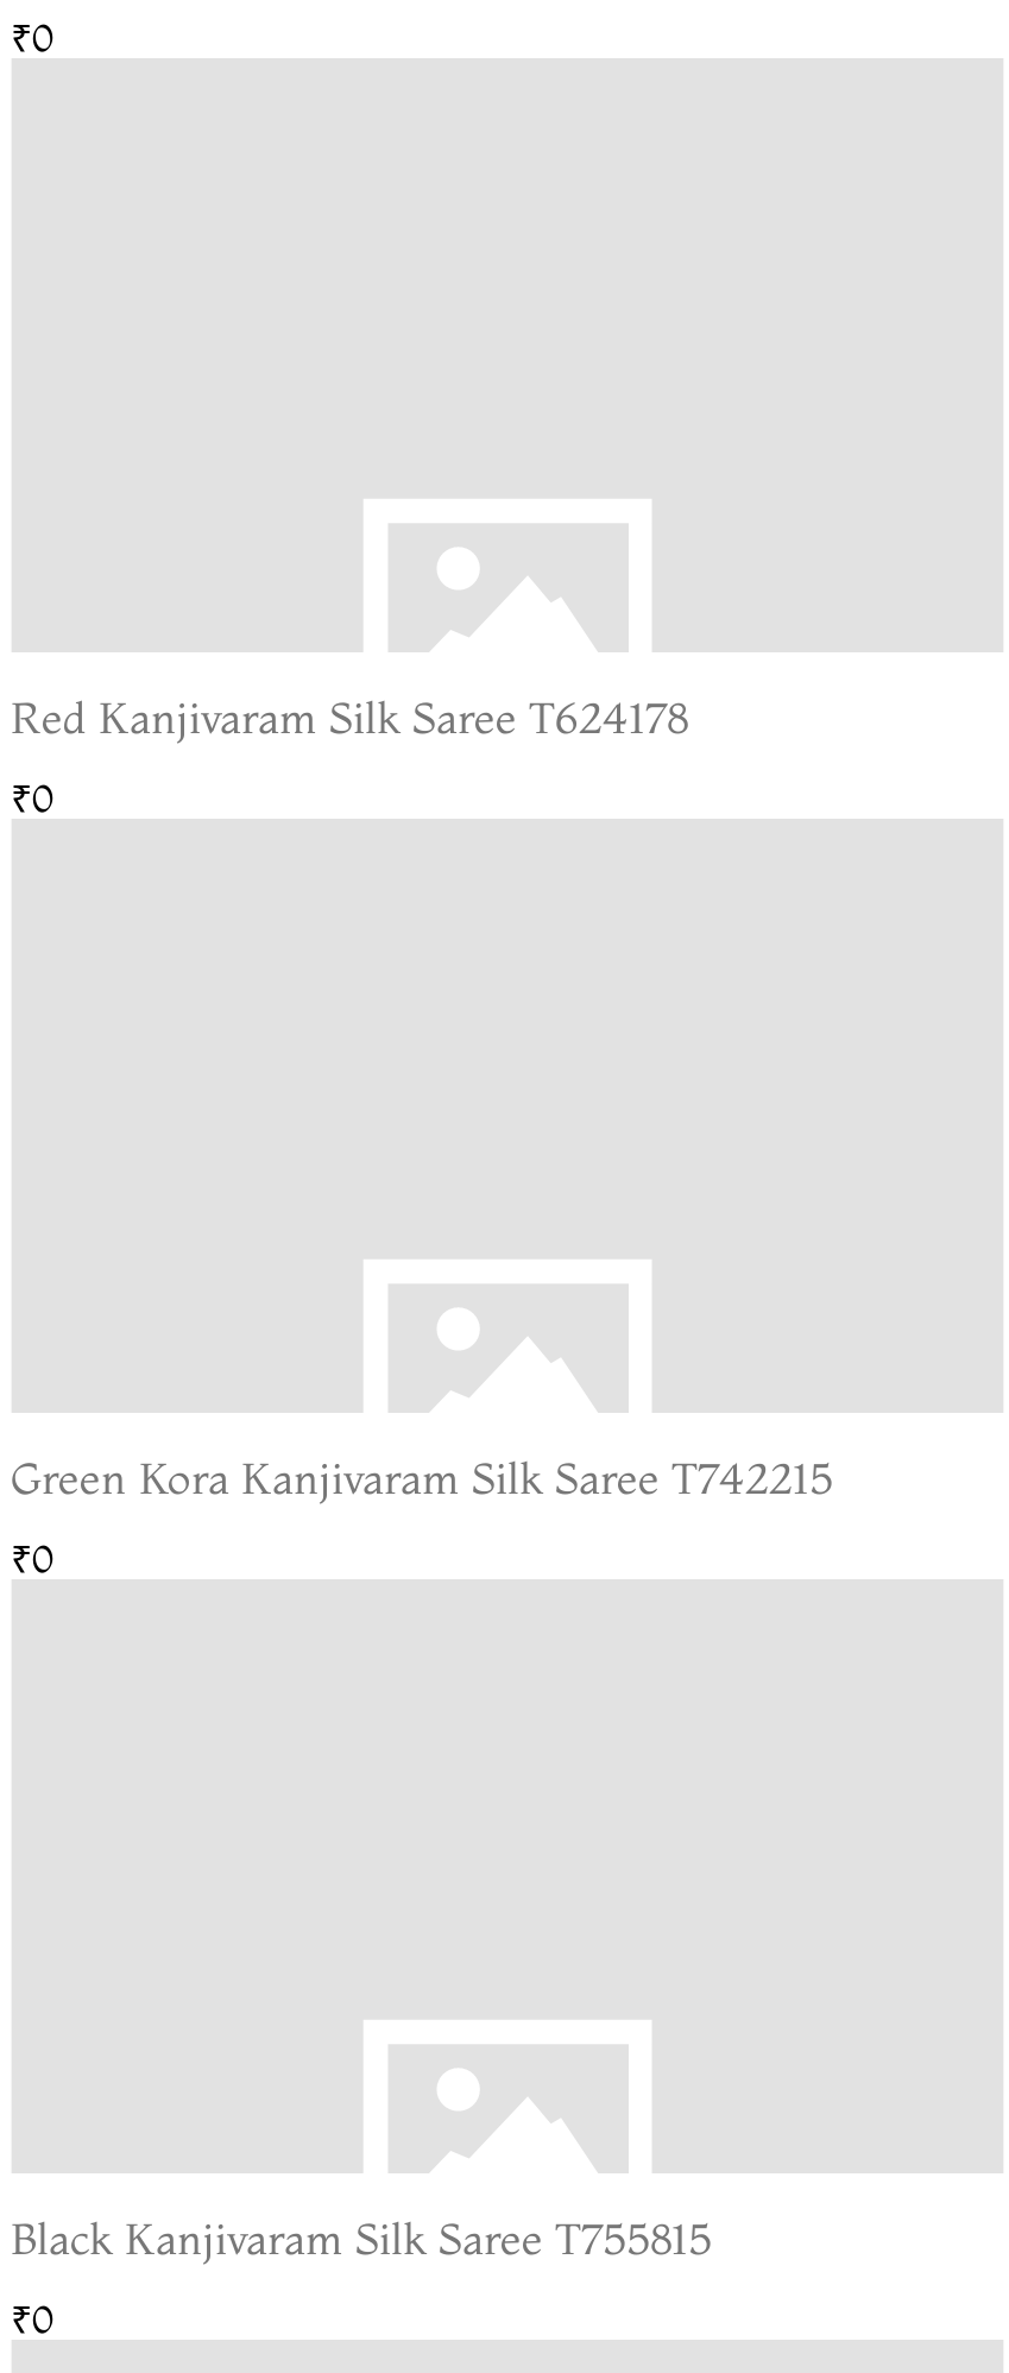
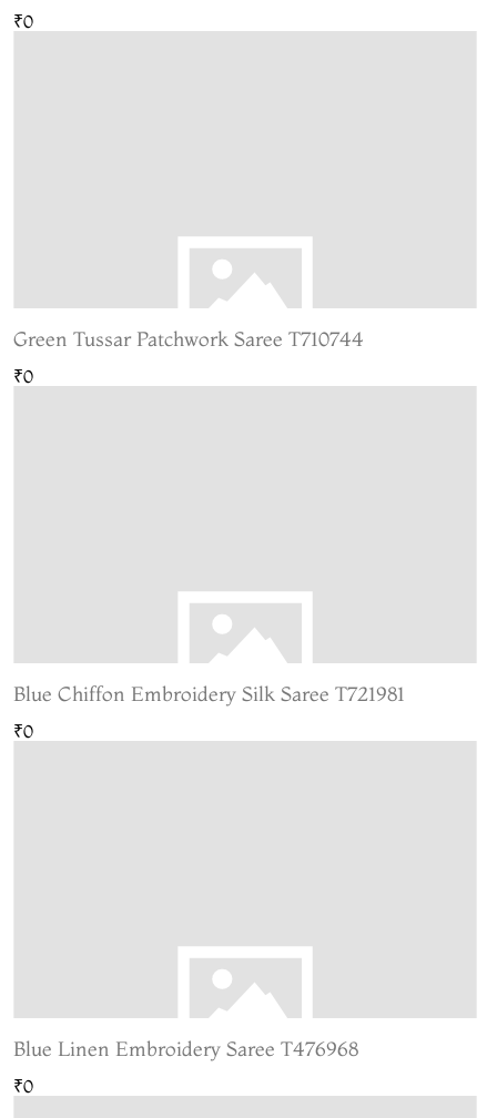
[11,690,688,745] Red Kanjivaram Silk Saree T624178 -> [13,326,364,351] Green Tussar Patchwork Saree T710744
[11,1450,833,1505] Green Kora Kanjivaram Silk Saree T742215 -> [13,681,405,706] Blue Chiffon Embroidery Silk Saree T721981
[11,2211,712,2266] Black Kanjivaram Silk Saree T755815 -> [13,1036,358,1061] Blue Linen Embroidery Saree T476968

